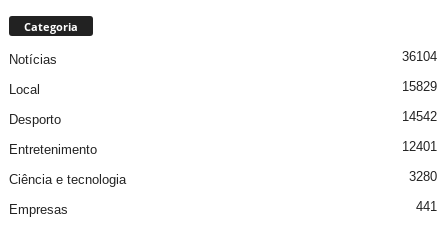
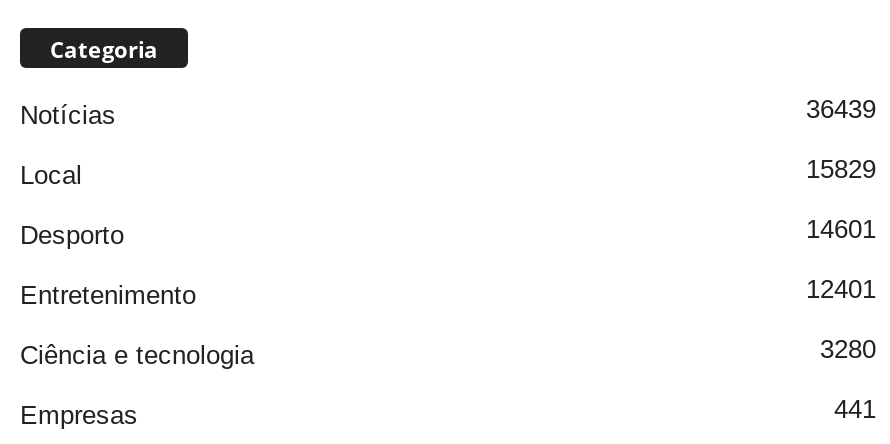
[402,49,437,64] 36104 -> [806,94,876,124] 36439
[402,109,437,124] 14542 -> [806,214,876,244] 14601

